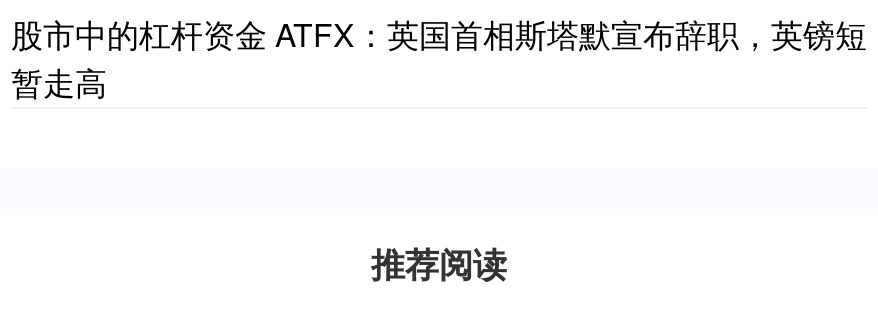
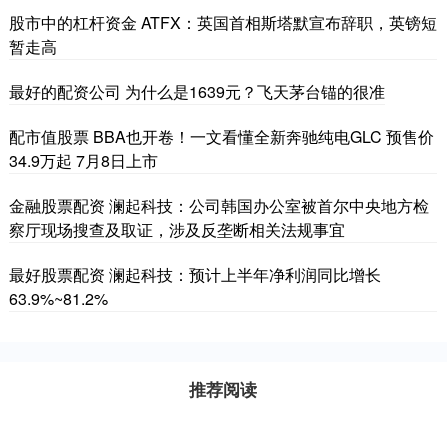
none -> [9,80,434,310] 最好的配资公司 为什么是1639元？飞天茅台锚的很准 | 配市值股票 BBA也开卷！一文看懂全新奔驰纯电GLC 预售价 | 34.9万起 7月8日上市 | 金融股票配资 澜起科技：公司韩国办公室被首尔中央地方检 | 察厅现场搜查及取证，涉及反垄断相关法规事宜 | 最好股票配资 澜起科技：预计上半年净利润同比增长 | 63.9%~81.2%

